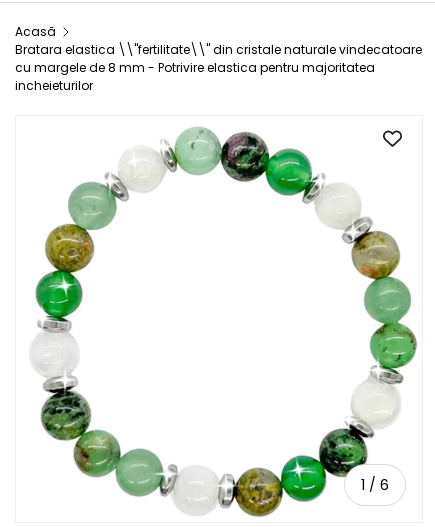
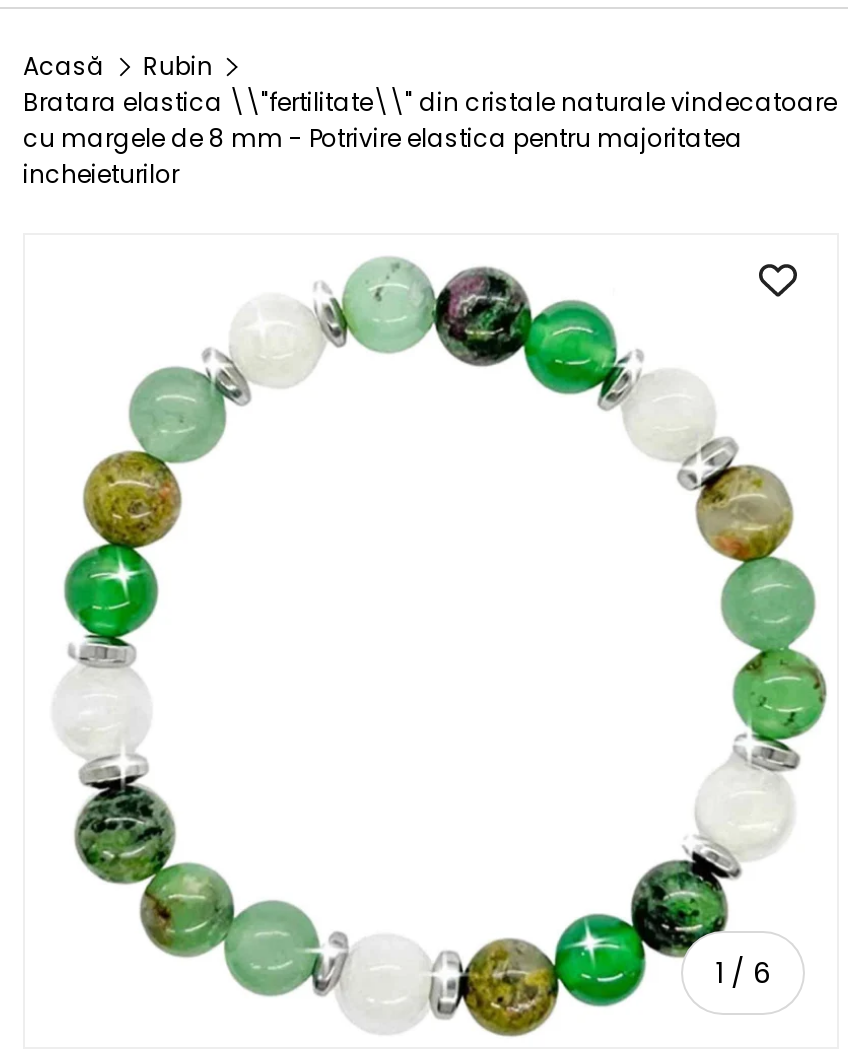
none -> [143,49,213,83] Rubin

